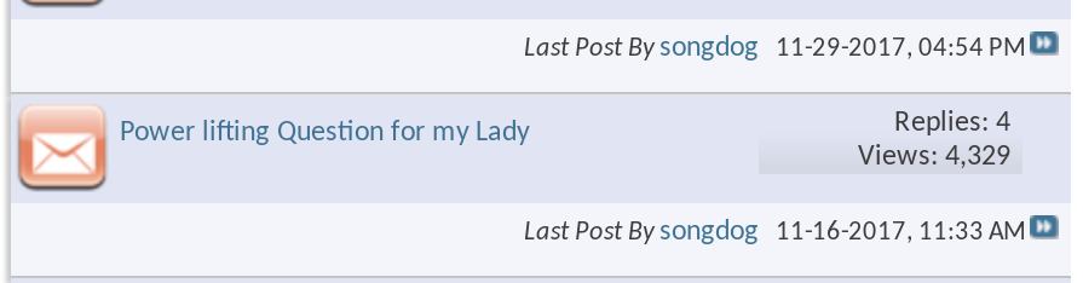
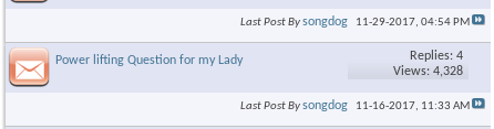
[858,143,1010,172] Views: 4,329 -> [393,65,463,78] Views: 4,328

